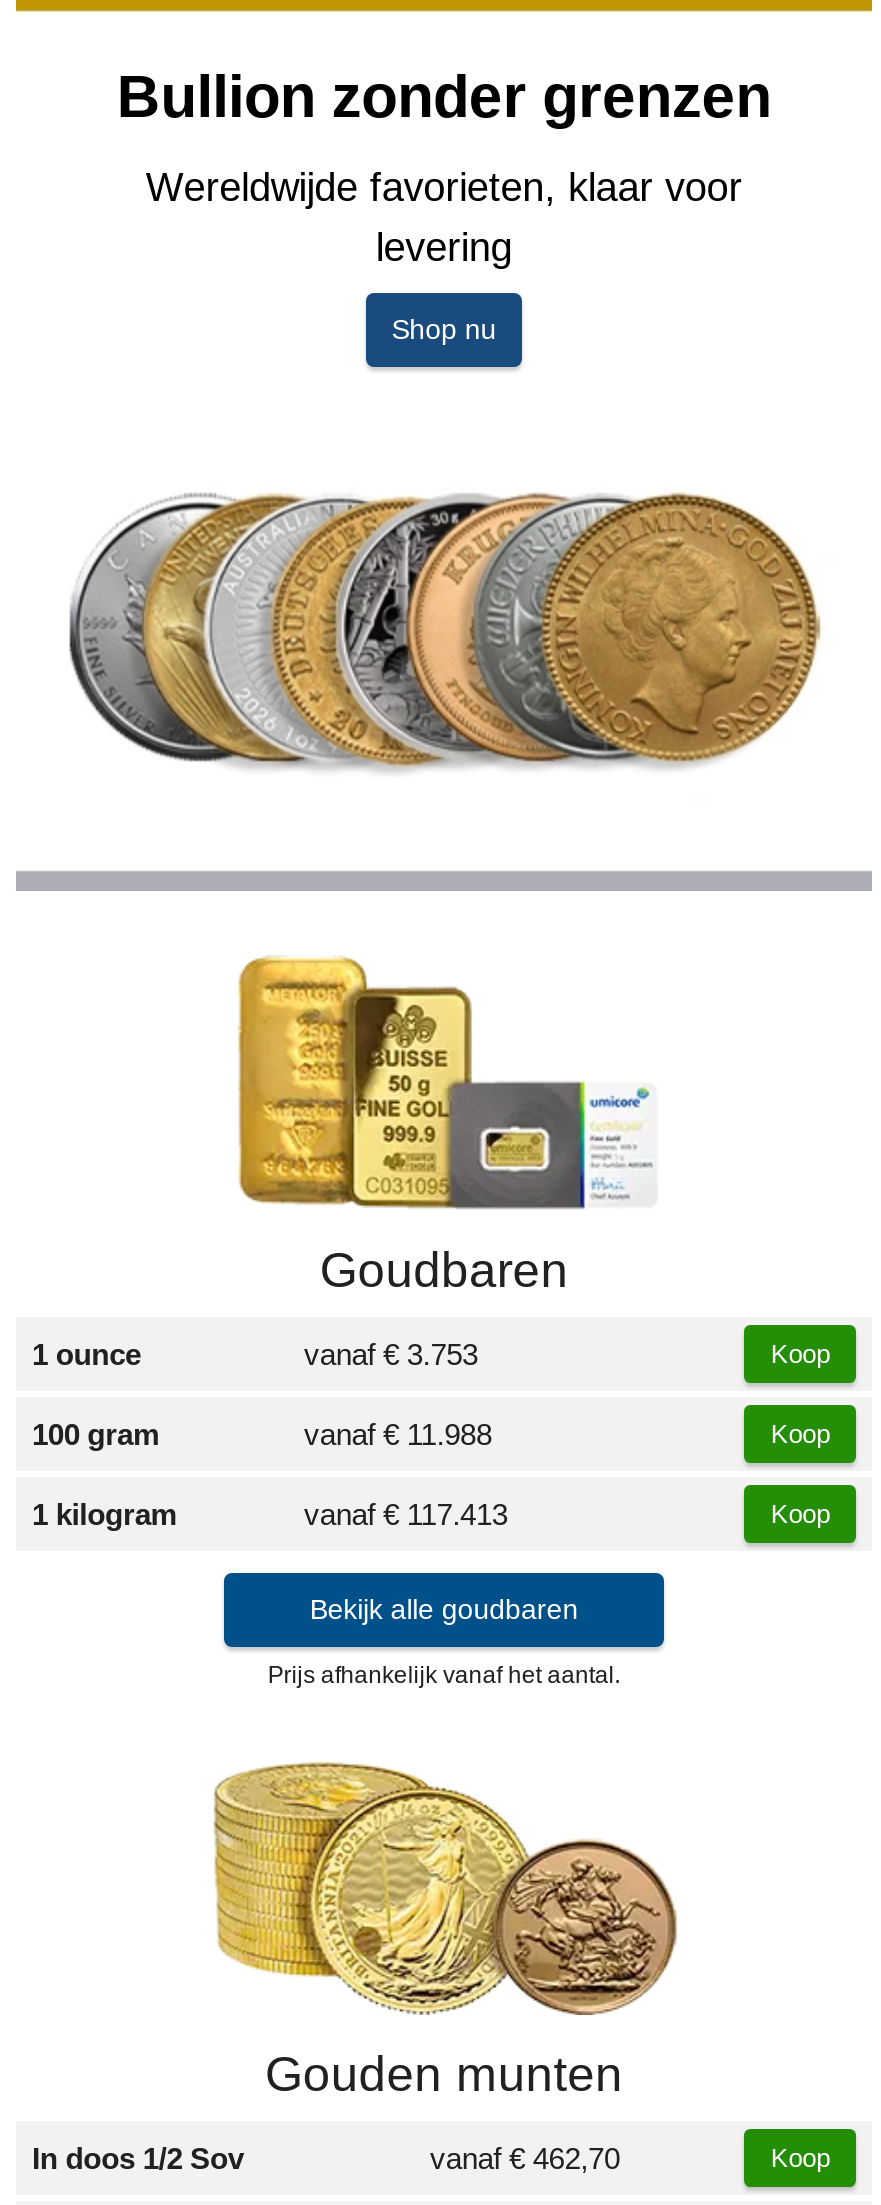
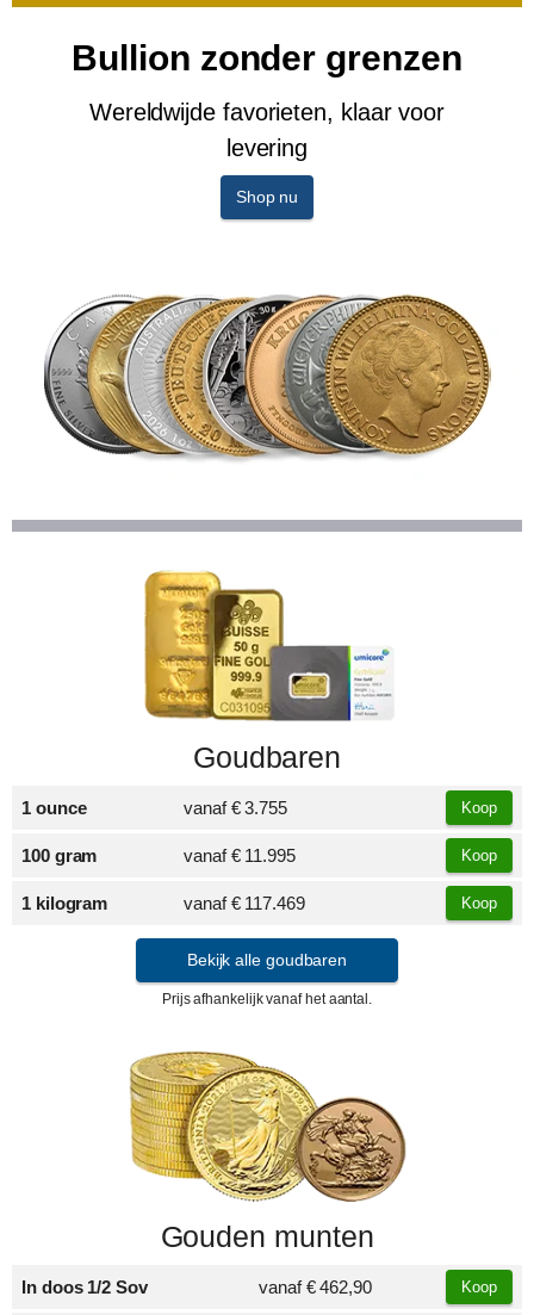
[304,1336,478,1370] vanaf € 3.753 -> [184,797,287,817] vanaf € 3.755
[304,1416,492,1450] vanaf € 11.988 -> [184,845,295,865] vanaf € 11.995
[304,1496,508,1530] vanaf € 117.413 -> [184,893,305,913] vanaf € 117.469
[430,2141,620,2175] vanaf € 462,70 -> [259,1277,372,1297] vanaf € 462,90

